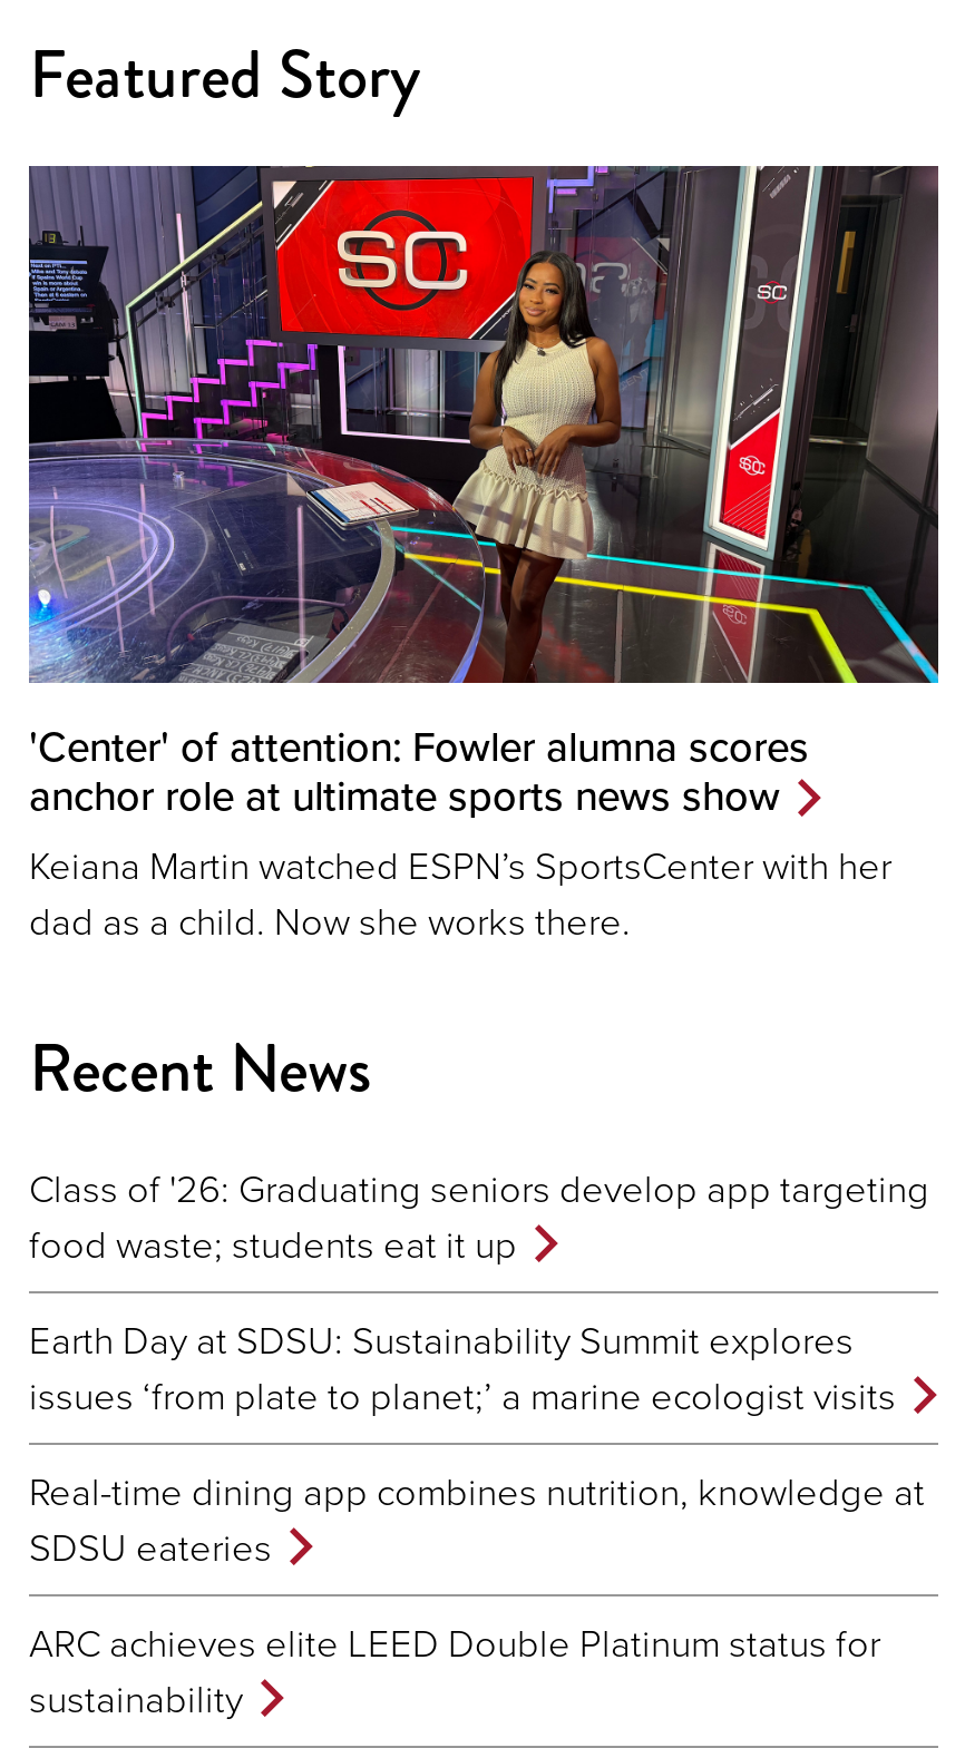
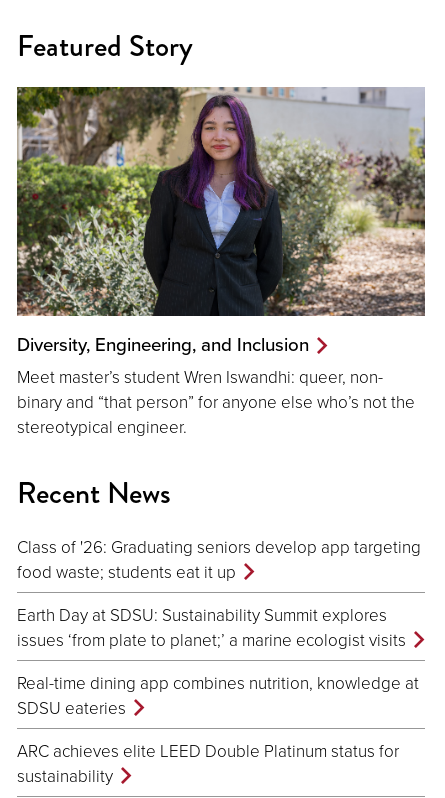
[27,164,940,946] [image] | 'Center' of attention: Fowler alumna scores | anchor role at ultimate sports news show | Keiana Martin watched ESPN’s SportsCenter with her | dad as a child. Now she works there. -> [16,86,426,438] [image] | Diversity, Engineering, and Inclusion | Meet master’s student Wren Iswandhi: queer, non- | binary and “that person” for anyone else who’s not the | stereotypical engineer.

